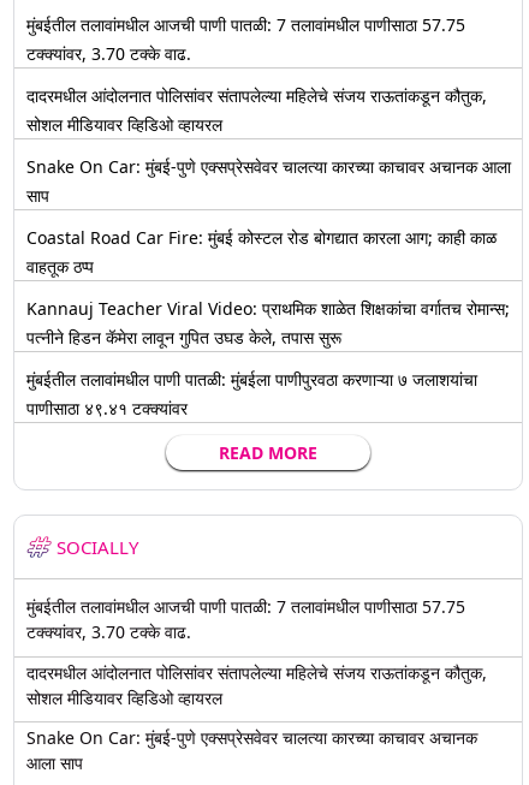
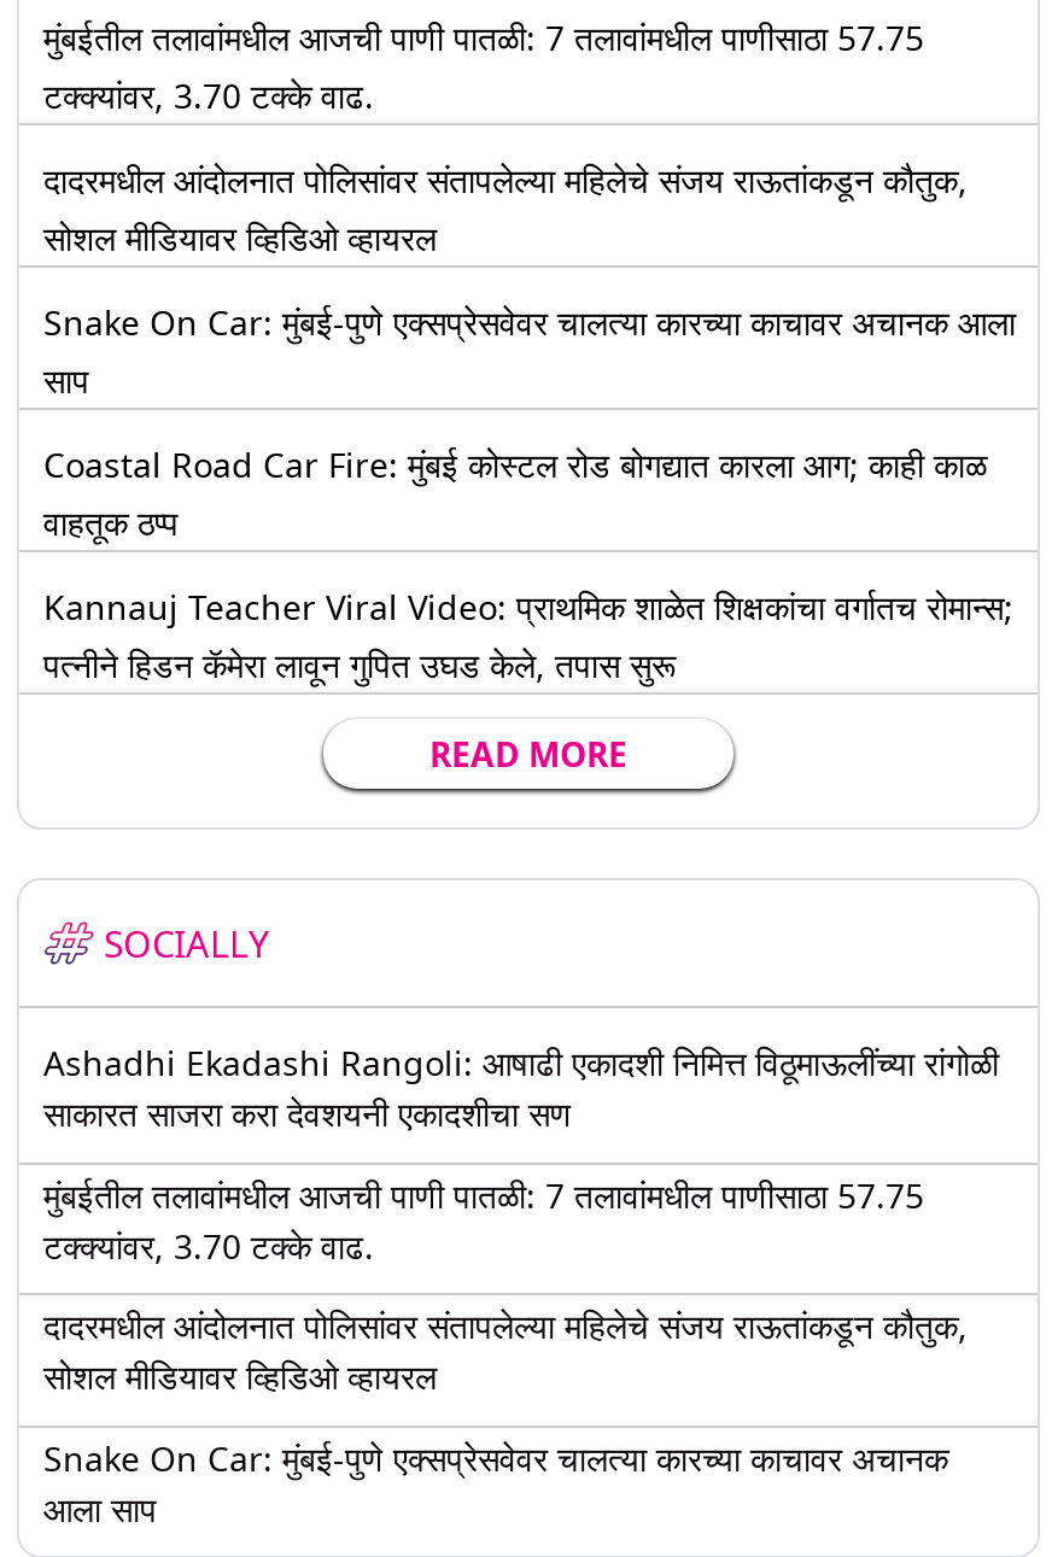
[26,368,477,420] मुंबईतील तलावांमधील पाणी पातळी: मुंबईला पाणीपुरवठा करणाऱ्या ७ जलाशयांचा | पाणीसाठा ४९.४१ टक्क्यांवर -> none
moved [57,441,317,559] -> [104,731,627,967]: READ MORE | SOCIALLY
none -> [43,1040,999,1136] Ashadhi Ekadashi Rangoli: आषाढी एकादशी निमित्त विठूमाऊलींच्या रांगोळी | साकारत साजरा करा देवशयनी एकादशीचा सण

